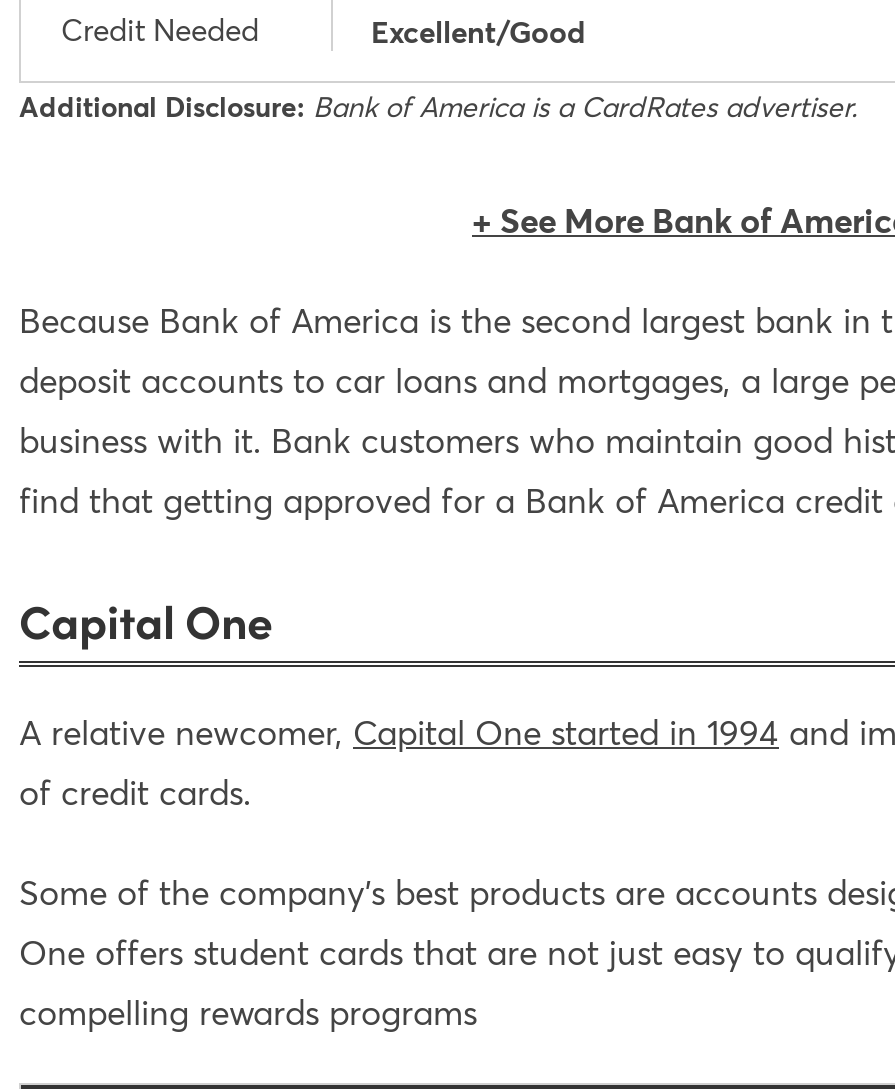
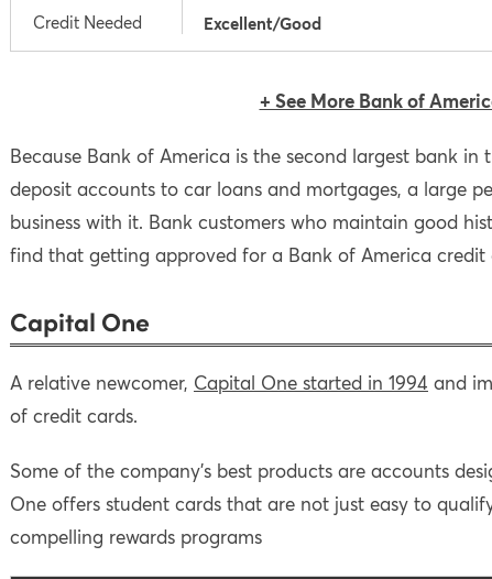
[19,87,857,125] Additional Disclosure: Bank of America is a CardRates advertiser. -> none

